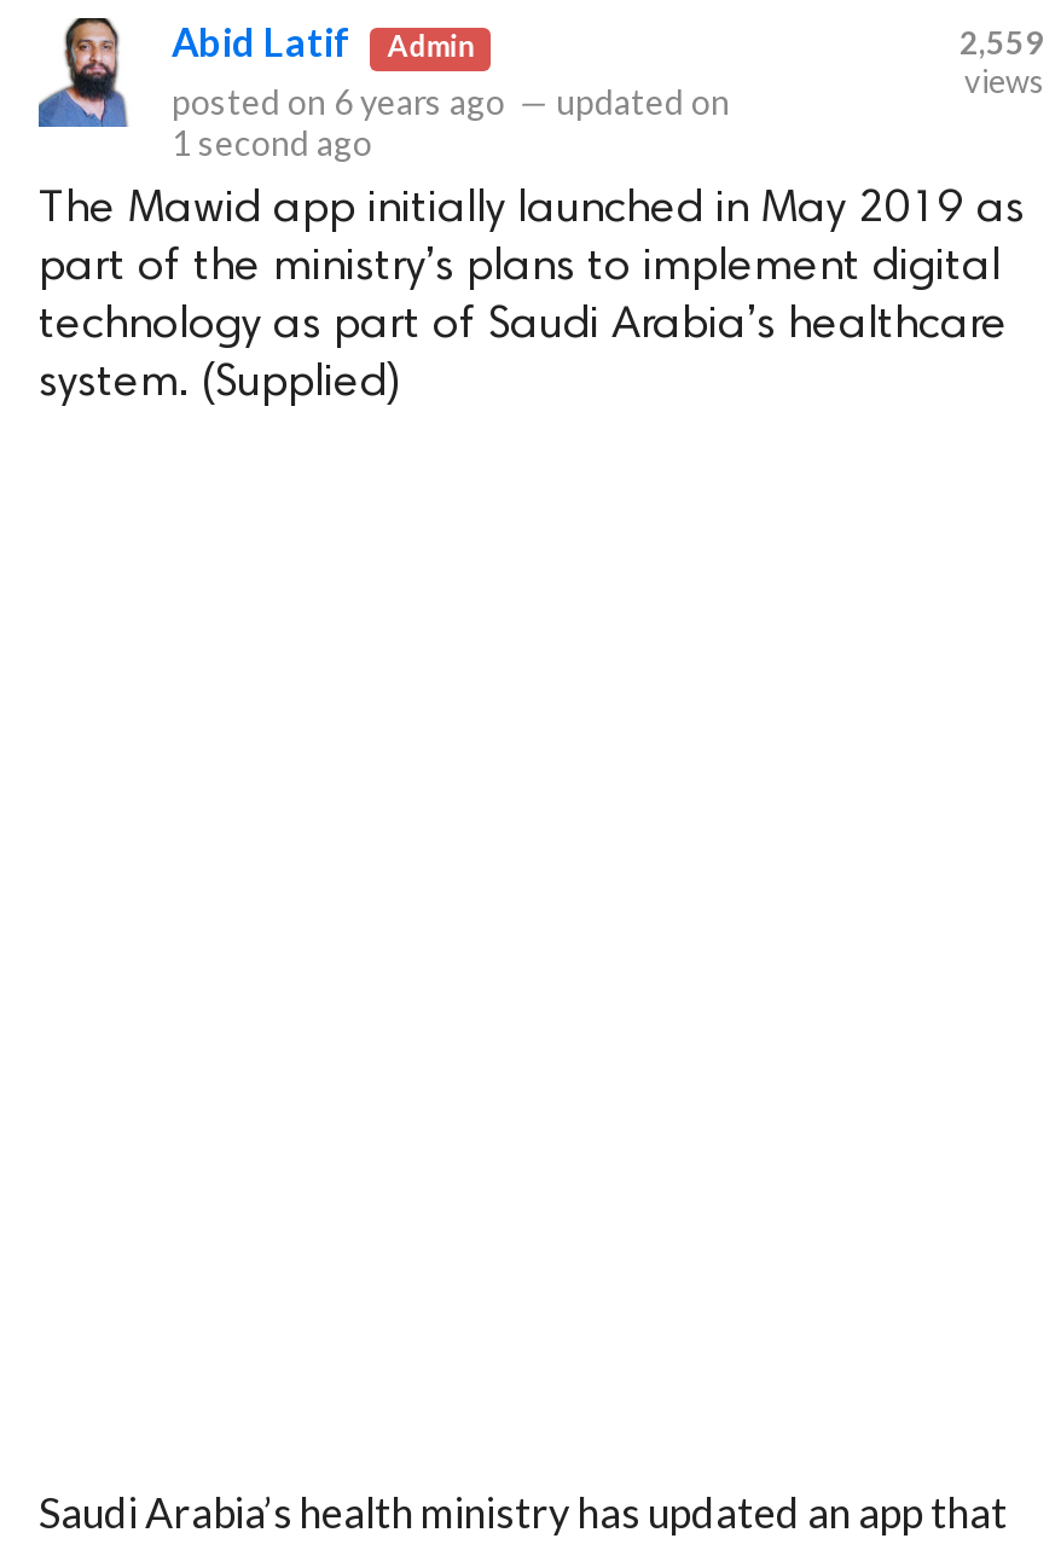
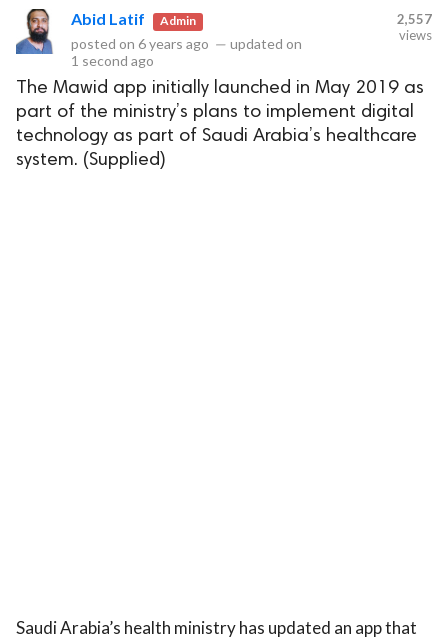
[959,23,1044,62] 2,559 -> [397,11,432,27] 2,557

